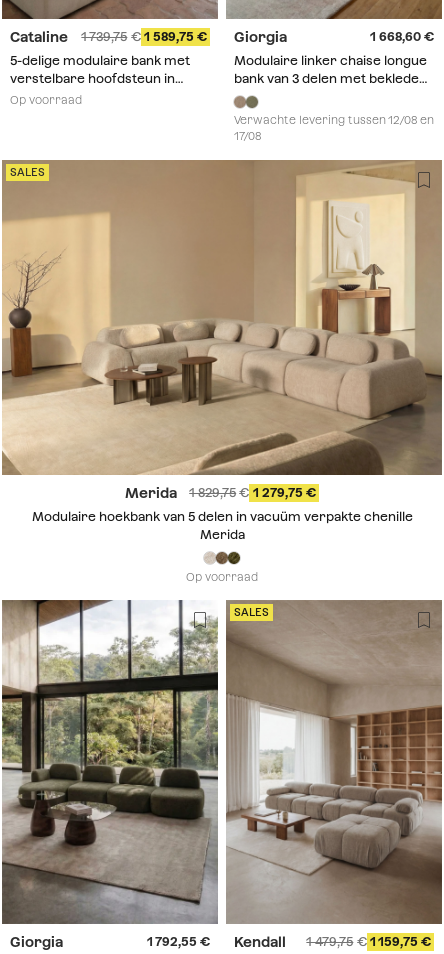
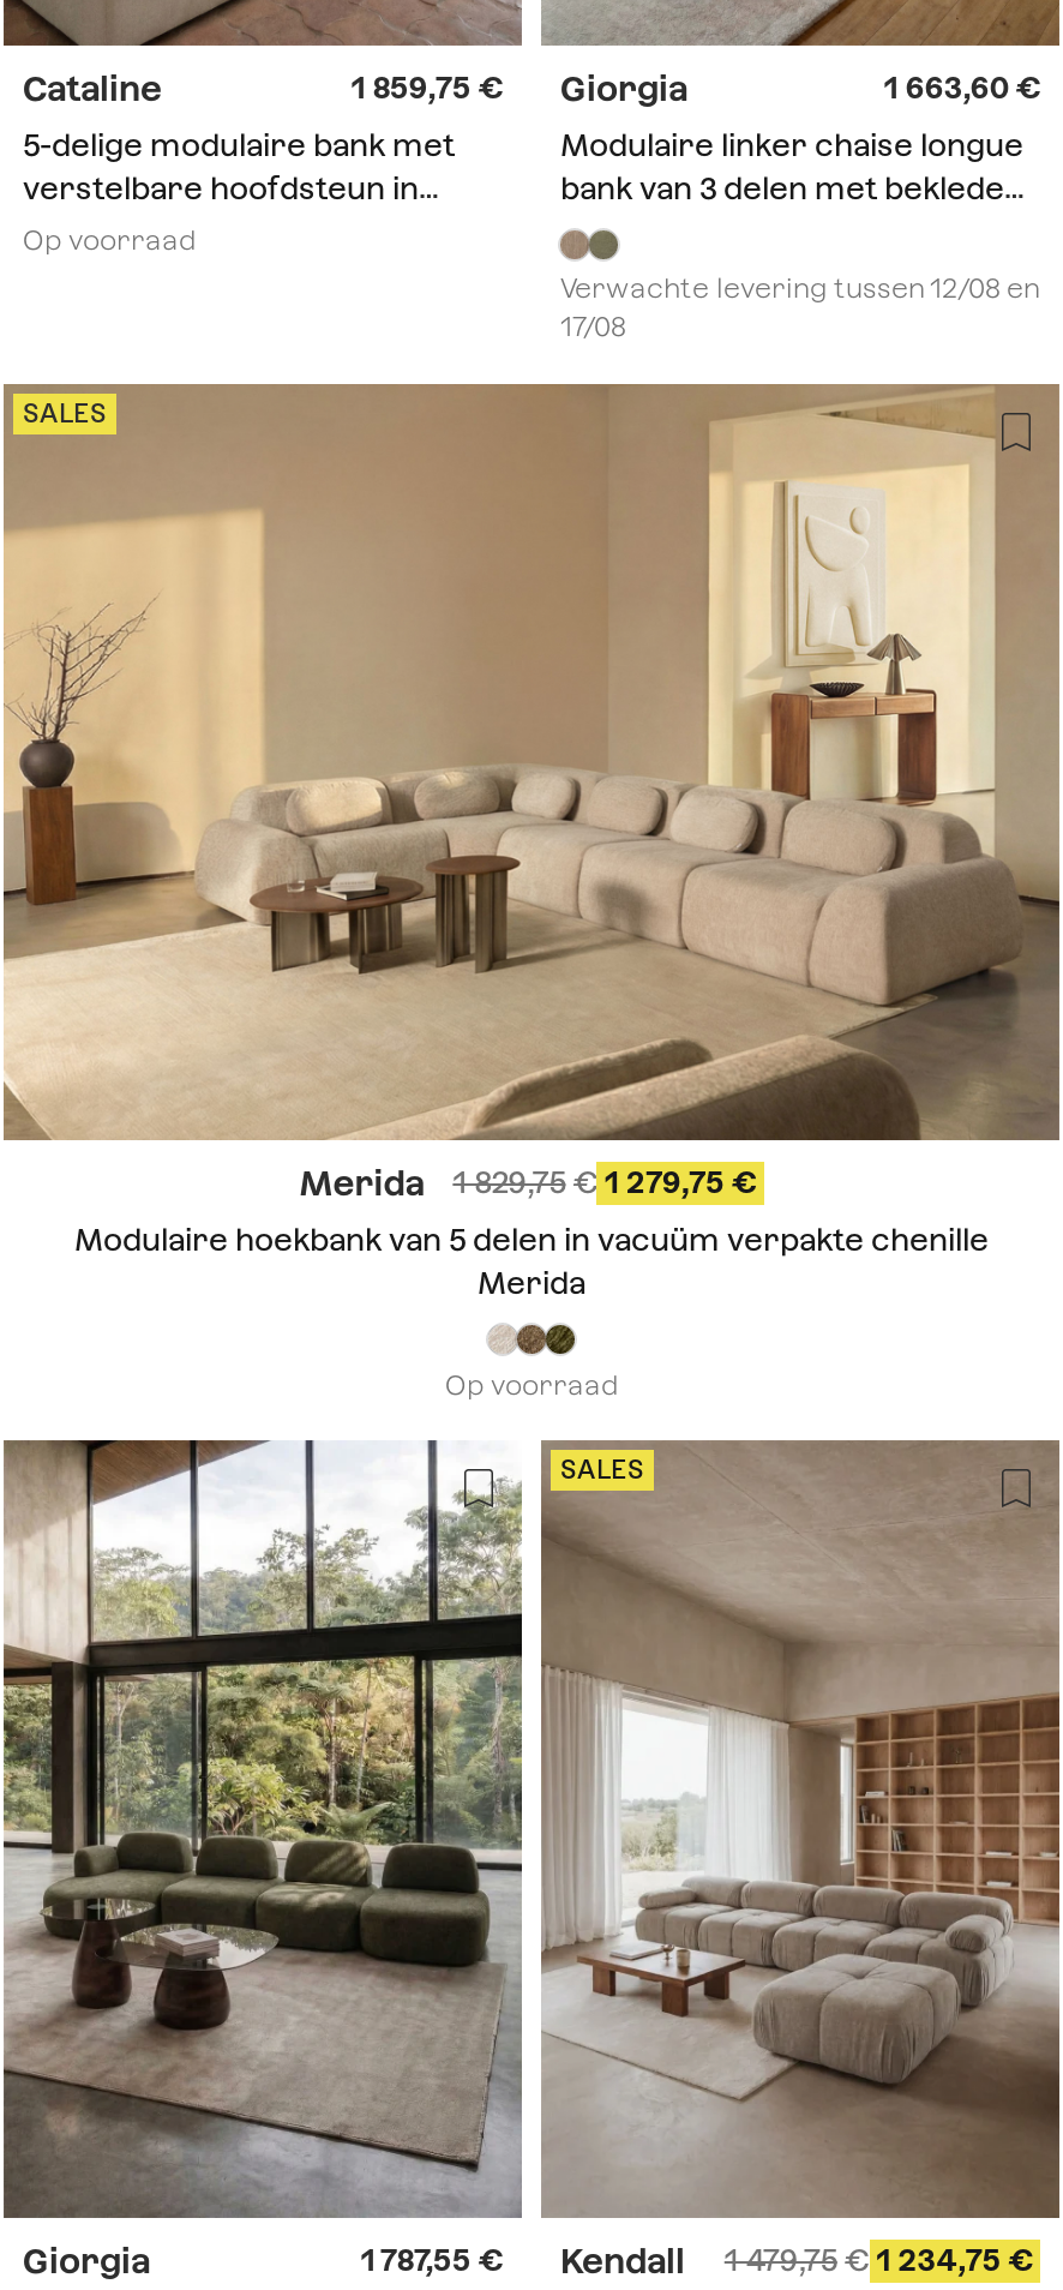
[81,29,194,44] 1 739,75 | 1 589,75 -> [351,70,471,106] 1 859,75
[370,29,421,44] 1 668,60 -> [884,70,1009,106] 1 663,60
[147,934,197,949] 1 792,55 -> [361,2243,471,2279] 1 787,55
[370,934,418,949] 1 159,75 -> [876,2243,1001,2279] 1 234,75

